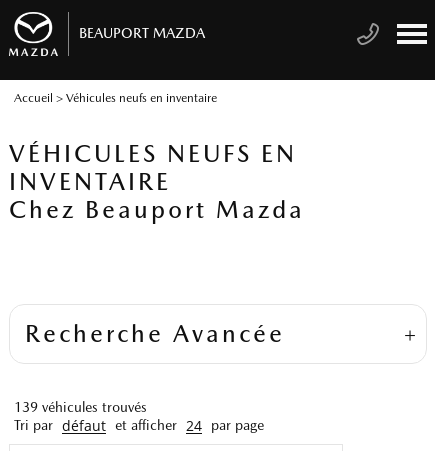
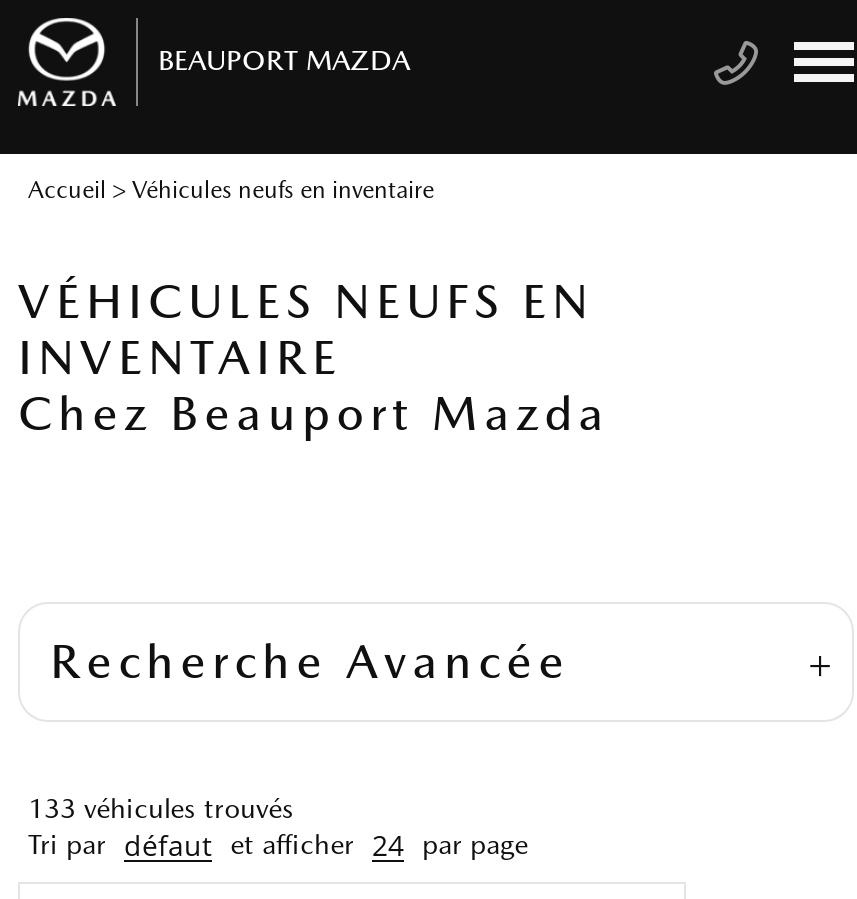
[14,399,147,415] 139 véhicules trouvés -> [28,792,294,824] 133 véhicules trouvés

